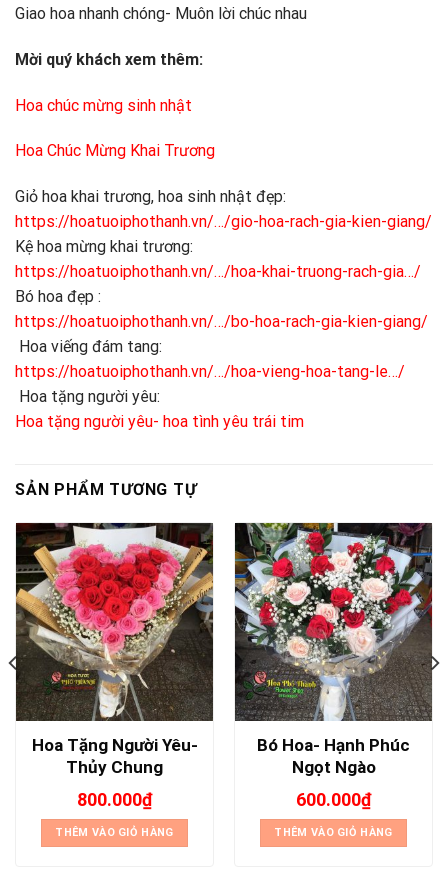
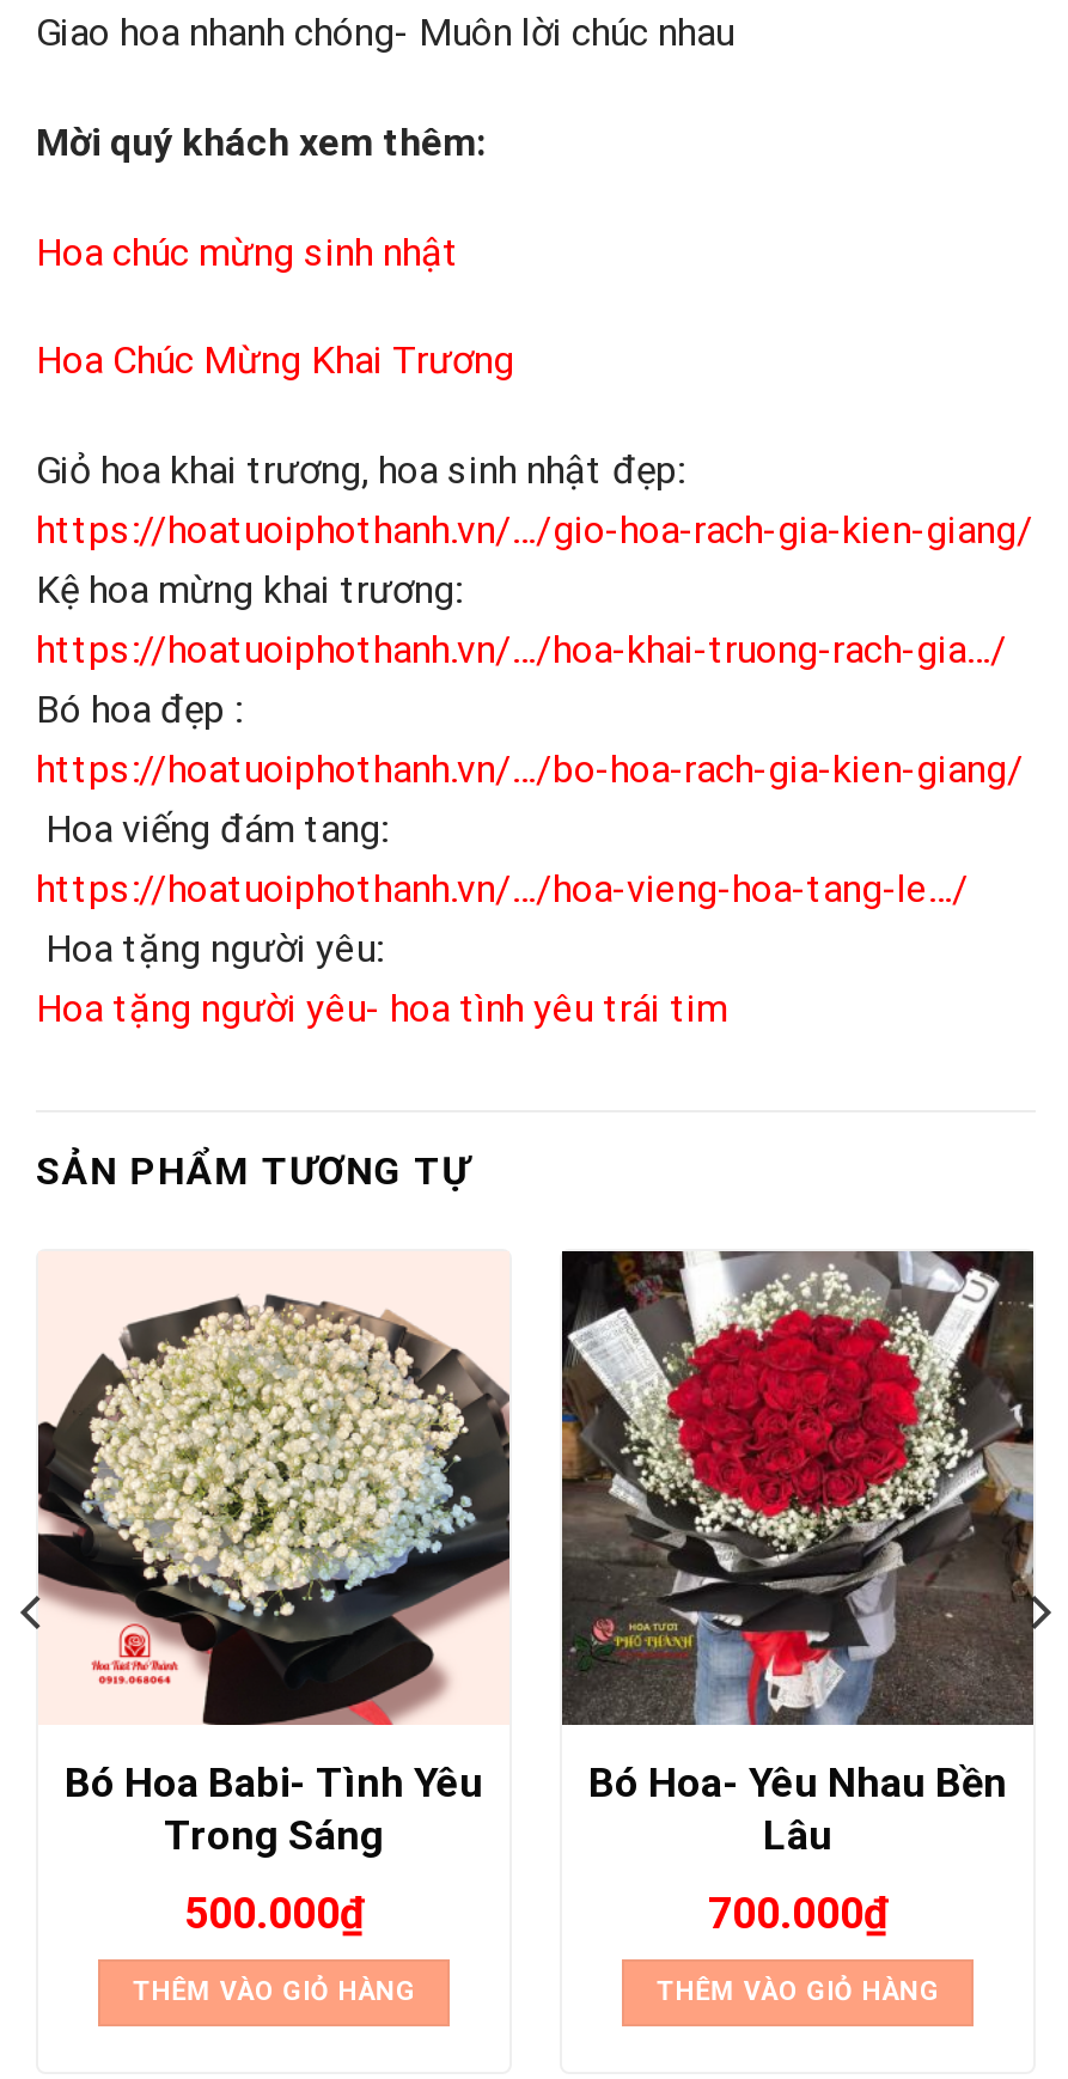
[8,522,214,776] [image] | Hoa Tặng Người Yêu- | Thủy Chung -> [19,1251,512,1858] [image] | Bó Hoa Babi- Tình Yêu | Trong Sáng
[234,522,440,776] [image] | Bó Hoa- Hạnh Phúc | Ngọt Ngào -> [560,1249,1052,1858] [image] | Bó Hoa- Yêu Nhau Bền | Lâu
[77,788,152,809] 800.000₫ -> [184,1886,364,1937] 500.000₫
[296,788,371,809] 600.000₫ -> [708,1886,887,1937] 700.000₫

